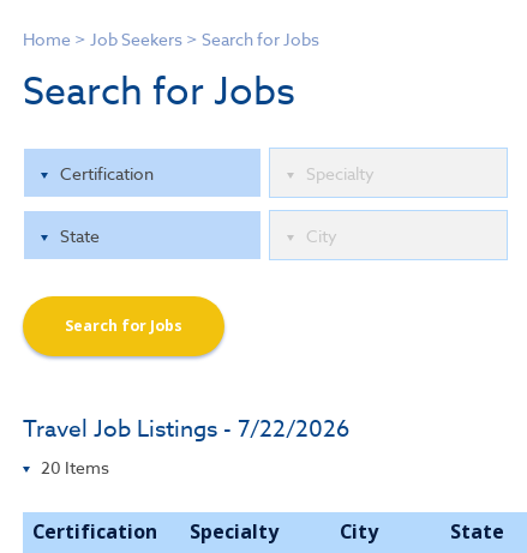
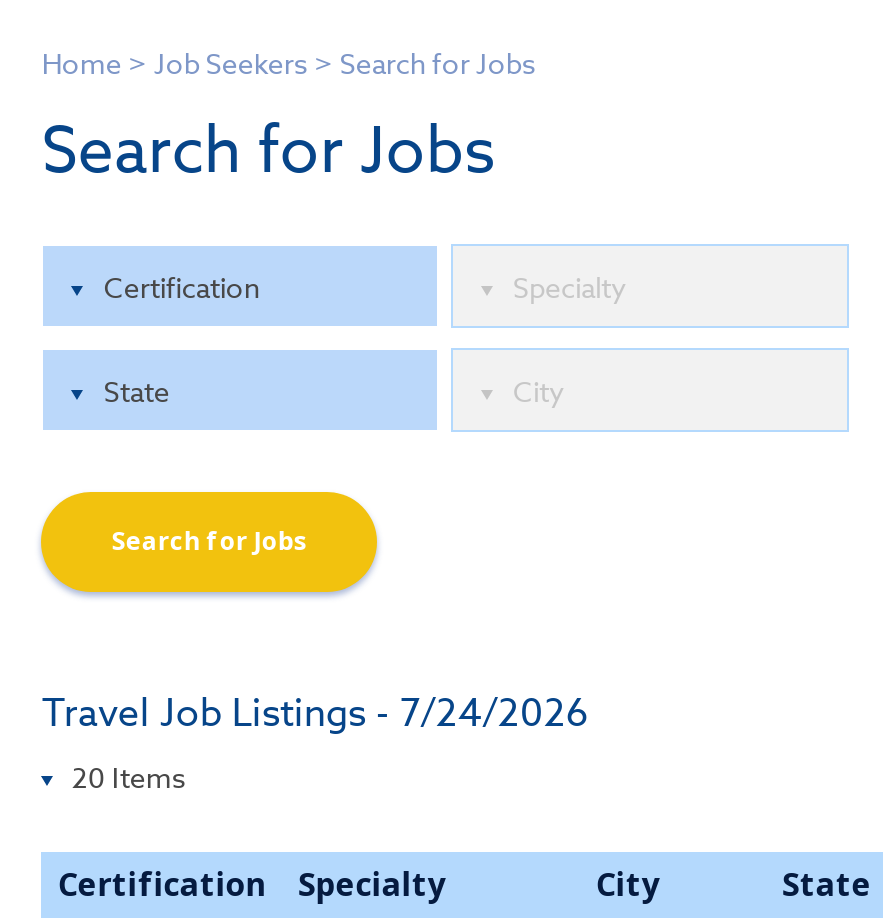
[23,413,350,444] Travel Job Listings - 7/22/2026 -> [42,686,588,738] Travel Job Listings - 7/24/2026

